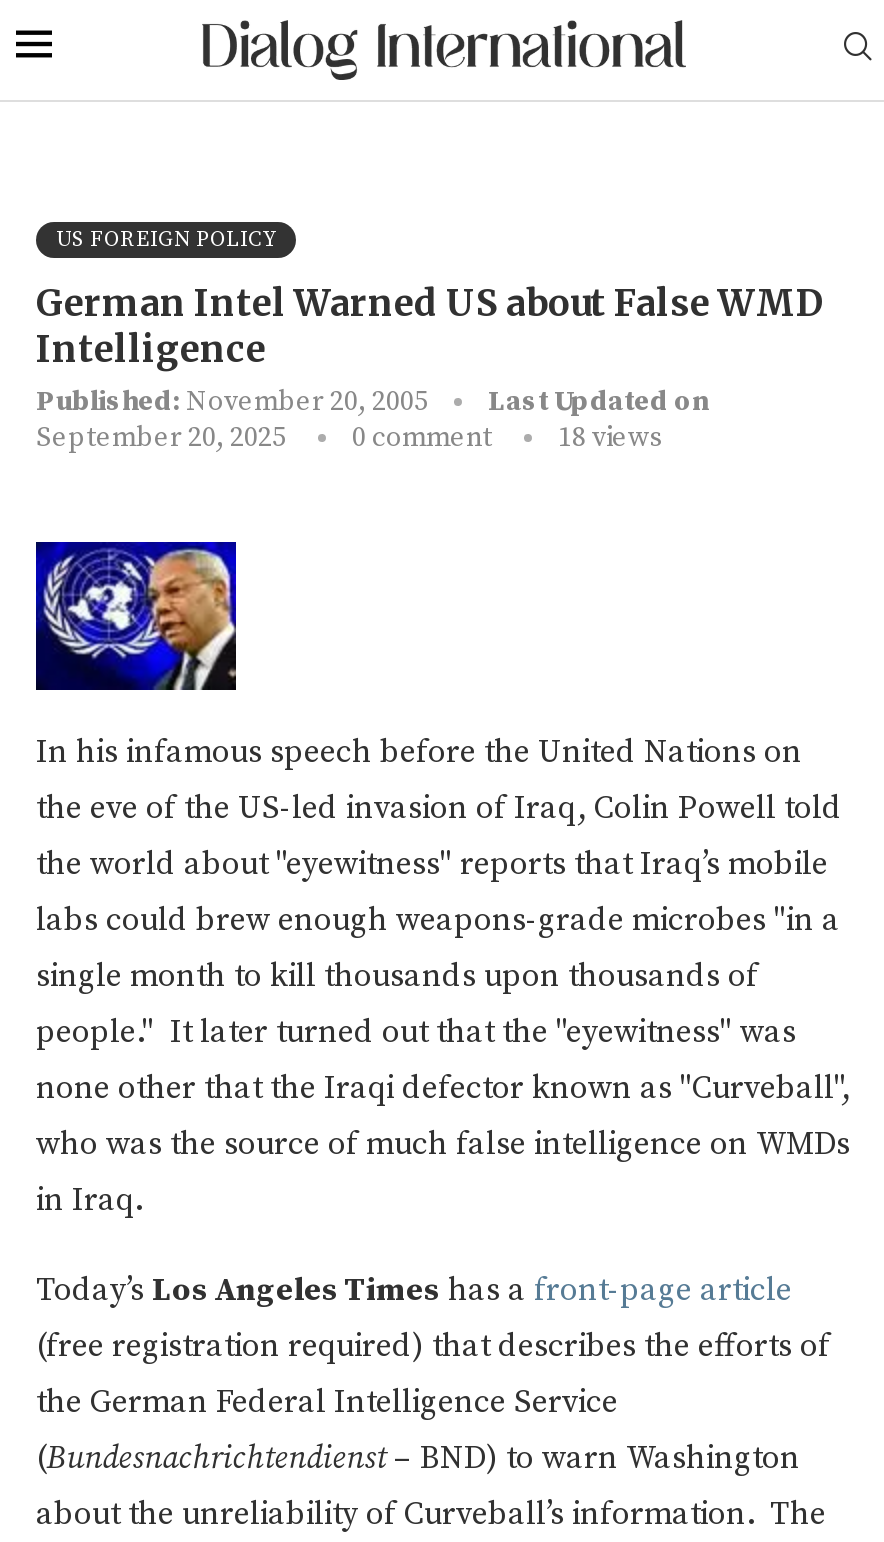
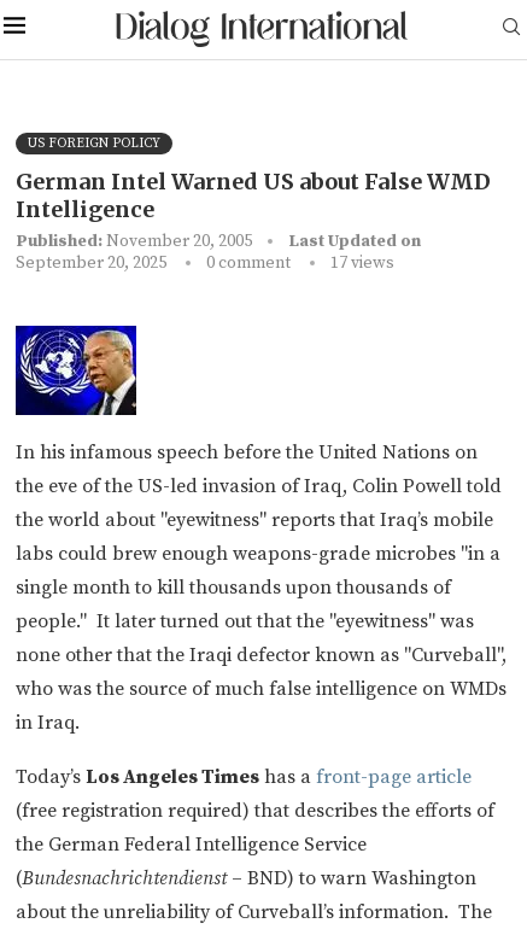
[36,420,664,456] September 20, 2025 0 comment 18 views -> [16,252,394,274] September 20, 2025 0 comment 17 views

